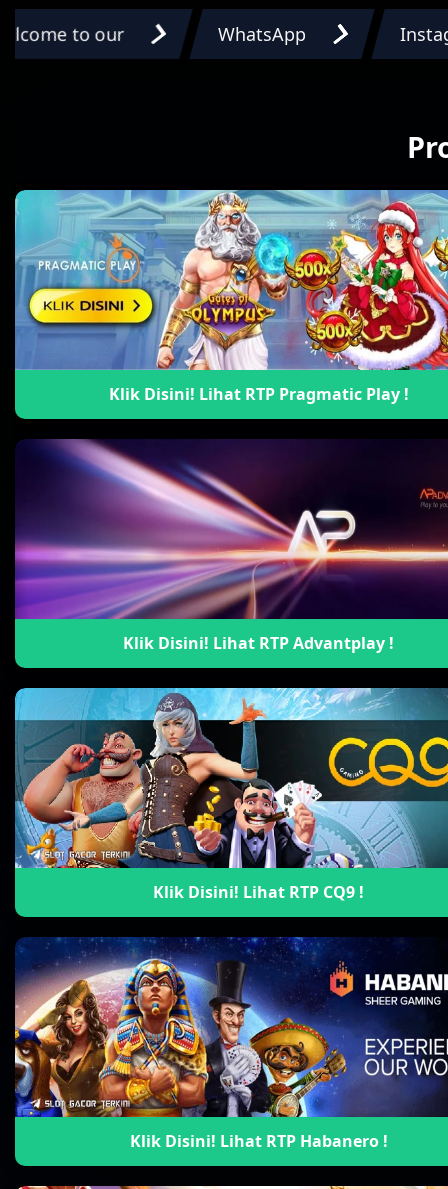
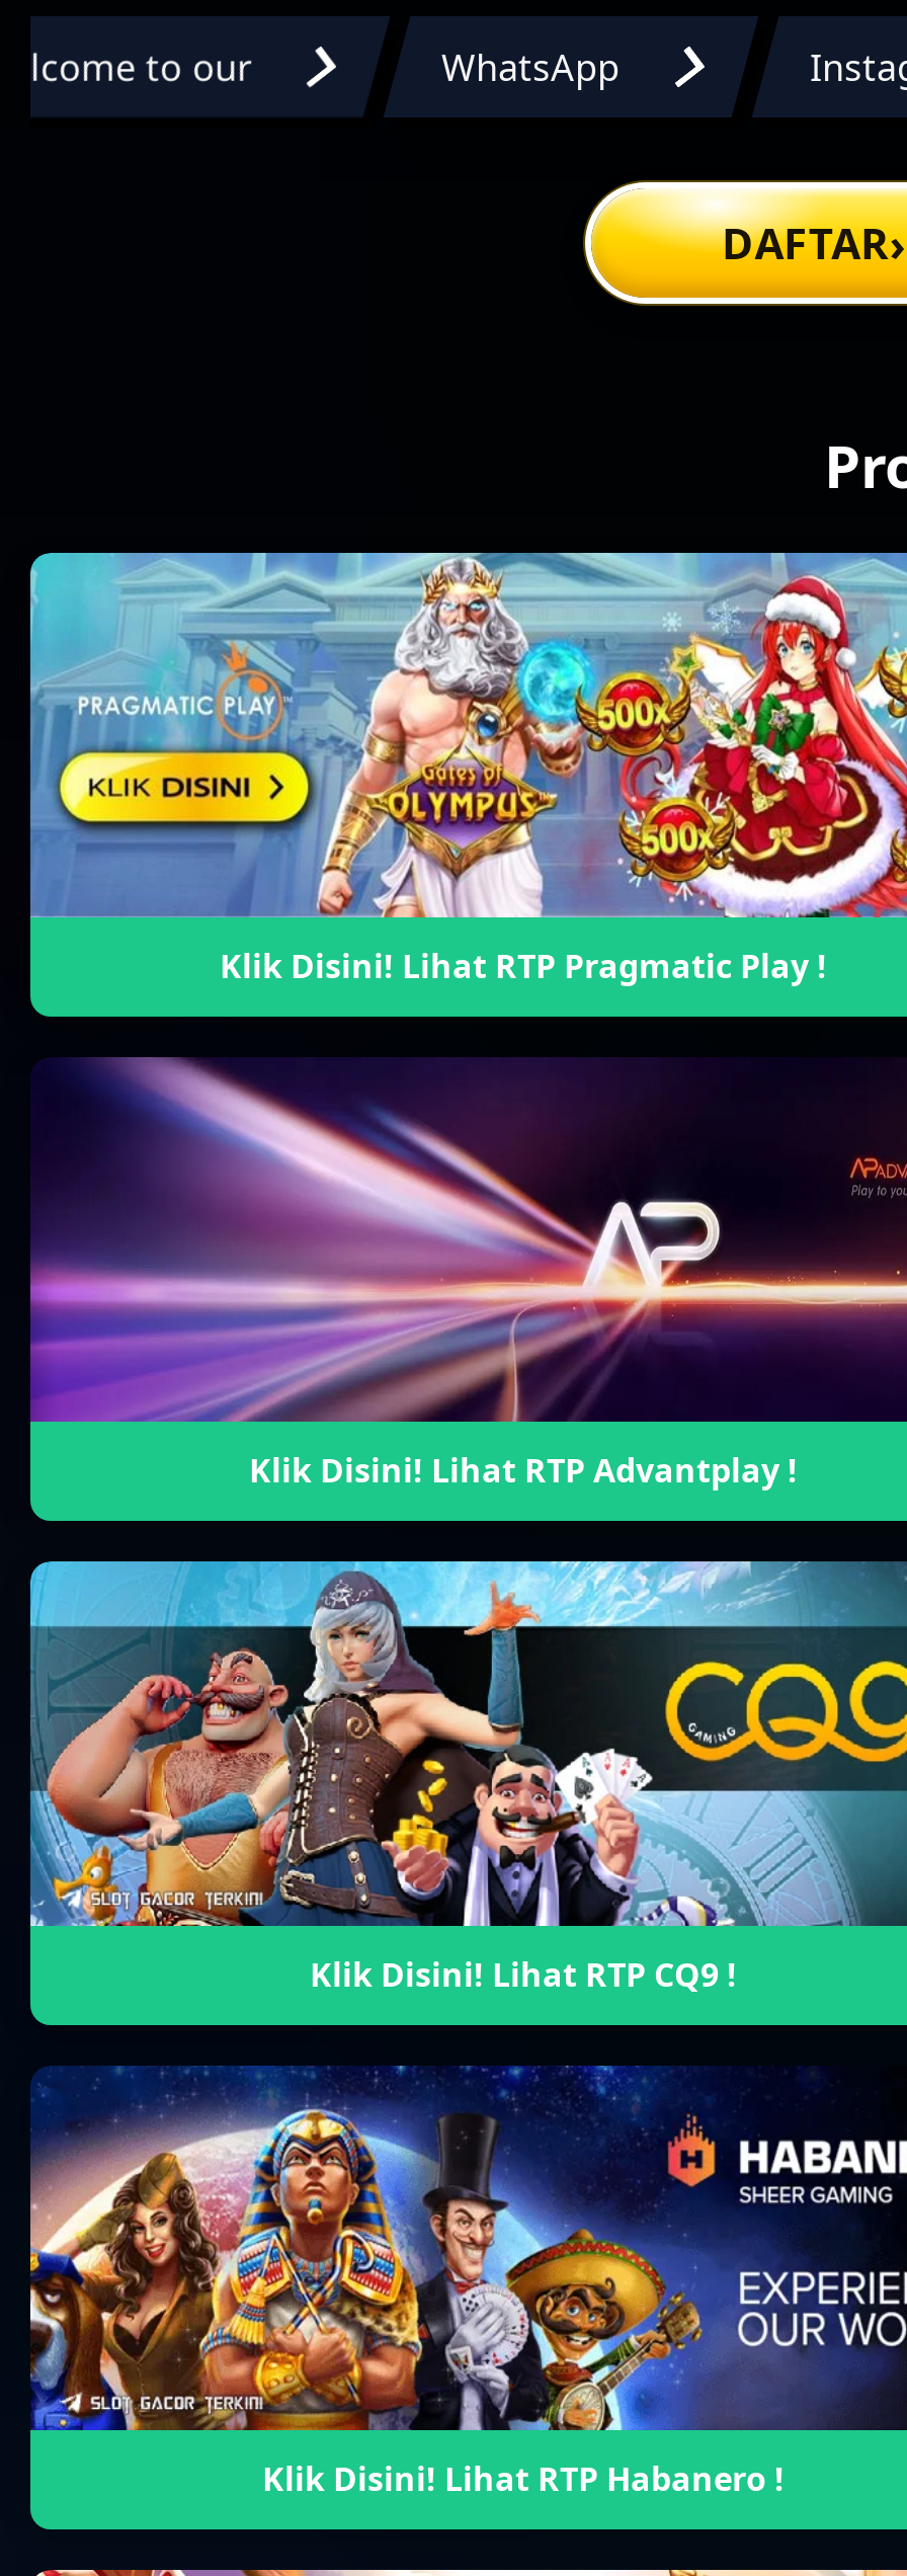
none -> [722,213,906,273] DAFTAR›

